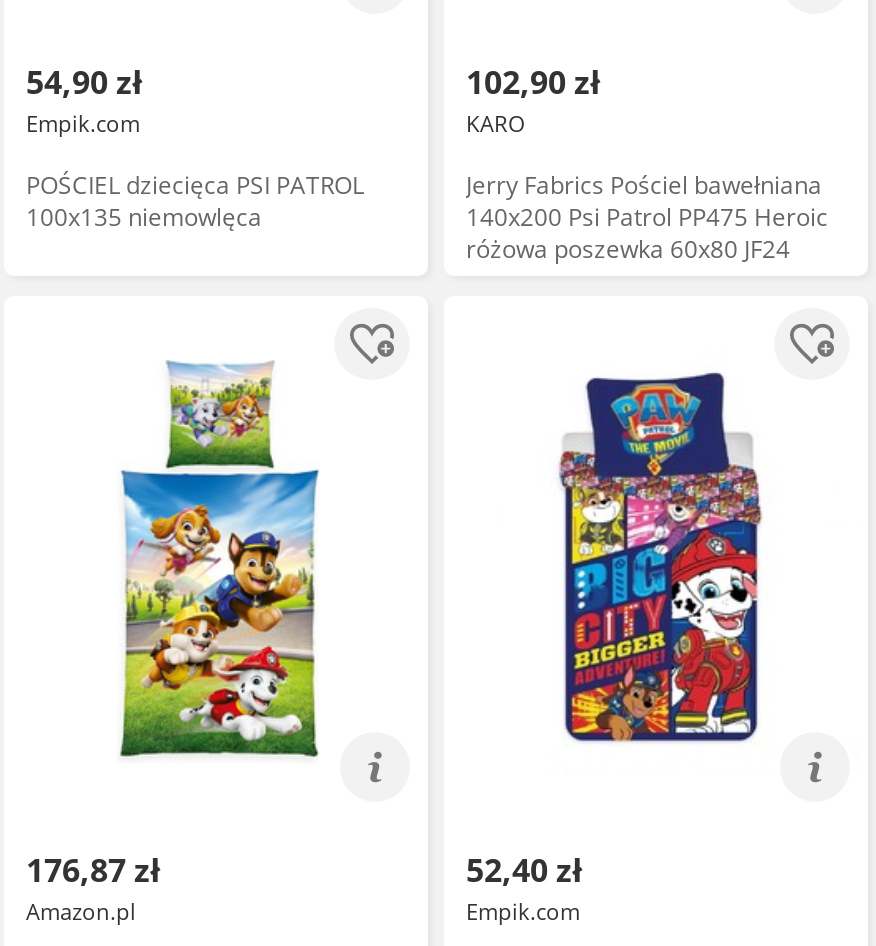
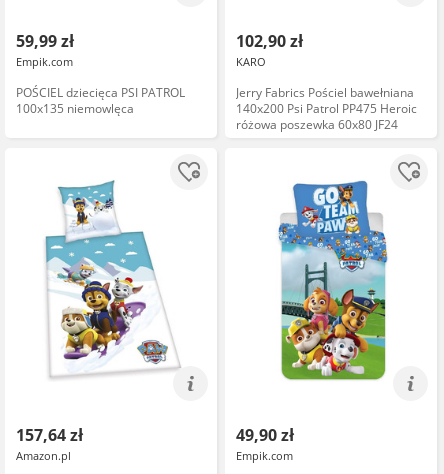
[26,60,142,104] 54,90 zł -> [16,30,74,52] 59,99 zł
[84,360,354,760] [image] -> [44,180,181,380] [image]
[552,362,768,760] [image] -> [278,180,388,381] [image]
[26,848,160,892] 176,87 zł -> [16,424,83,446] 157,64 zł
[466,848,582,892] 52,40 zł -> [236,424,294,446] 49,90 zł

